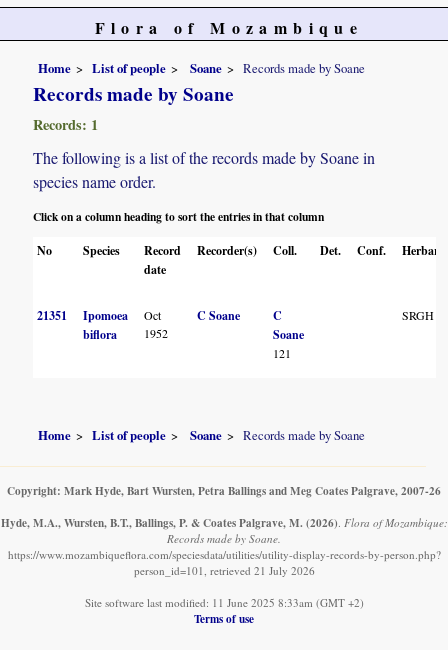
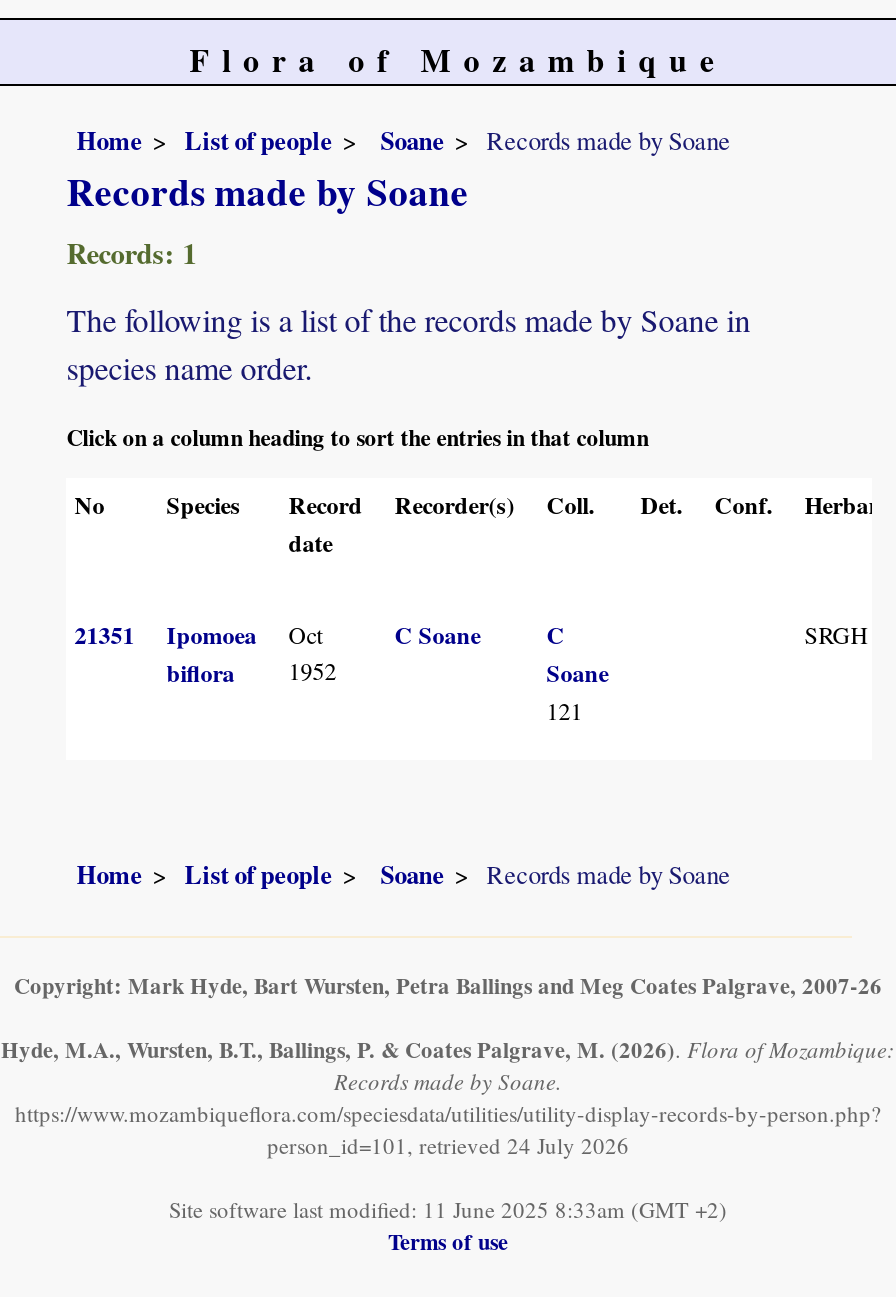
[133,563,314,578] person_id=101, retrieved 21 July 2026 -> [267,1129,629,1159] person_id=101, retrieved 24 July 2026

